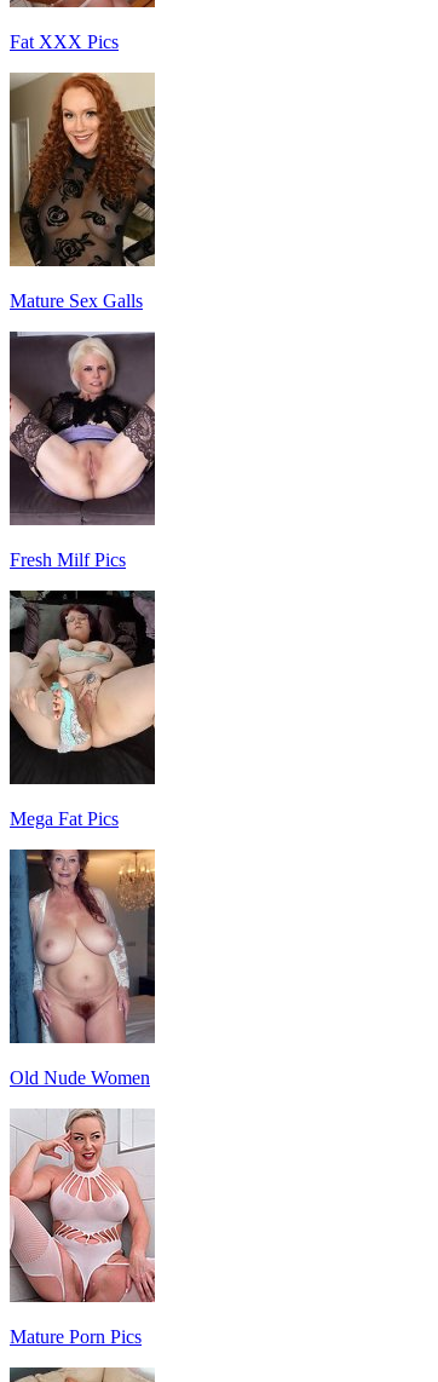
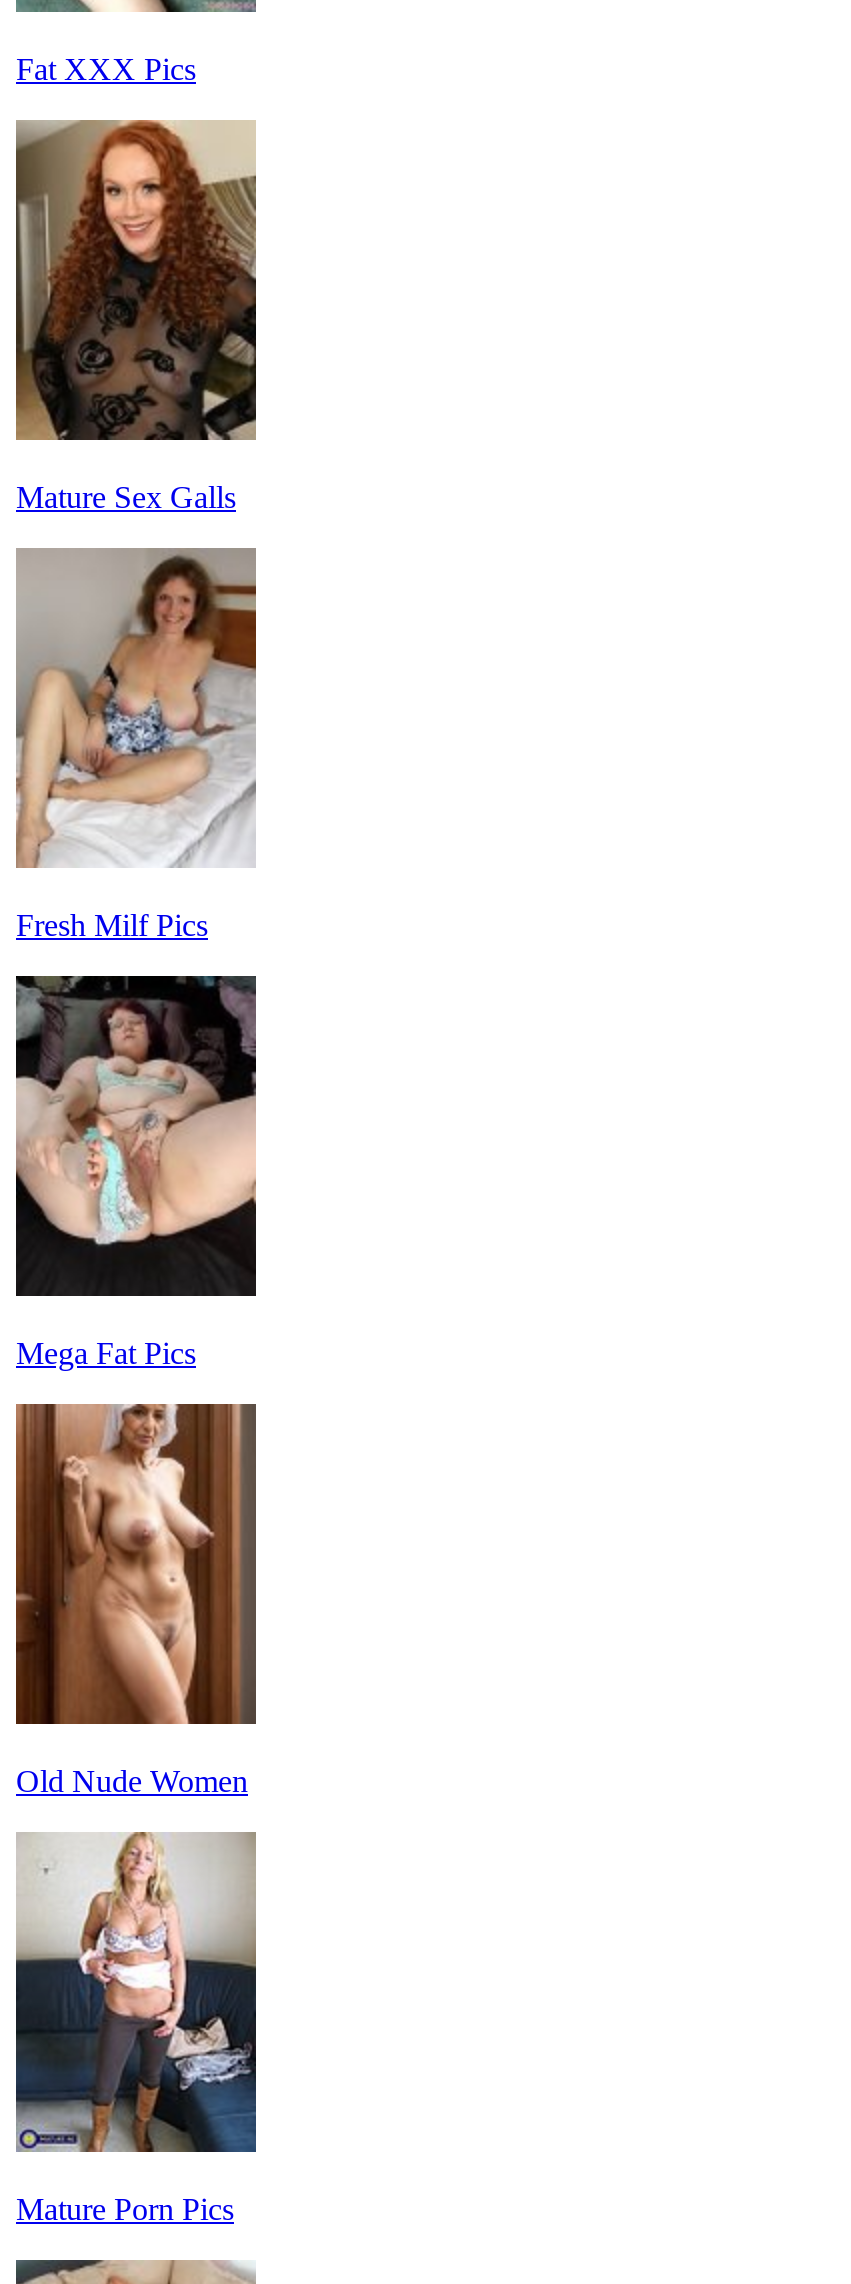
[8,332,156,526] [image] -> [14,548,256,868] [image]
[8,848,156,1044] [image] -> [14,1402,258,1726] [image]
[8,1109,156,1303] [image] -> [14,1832,258,2154] [image]

